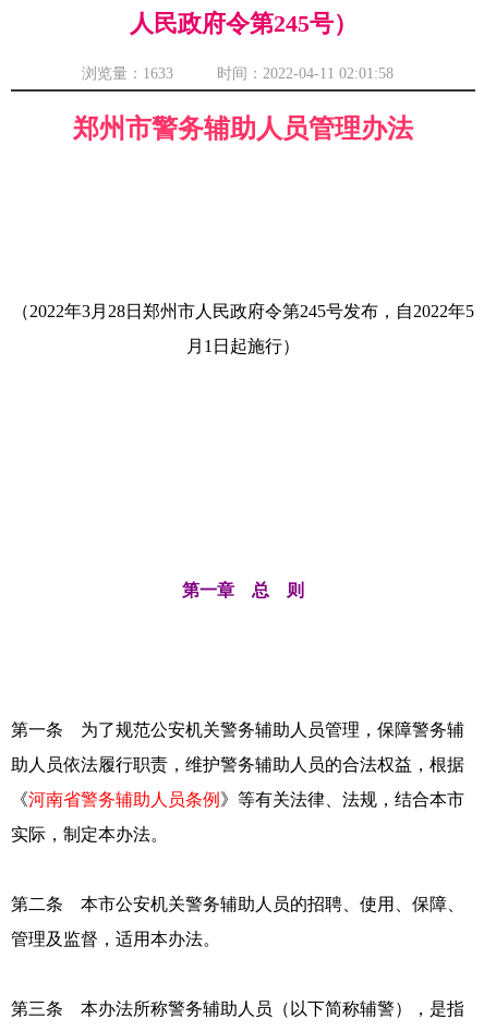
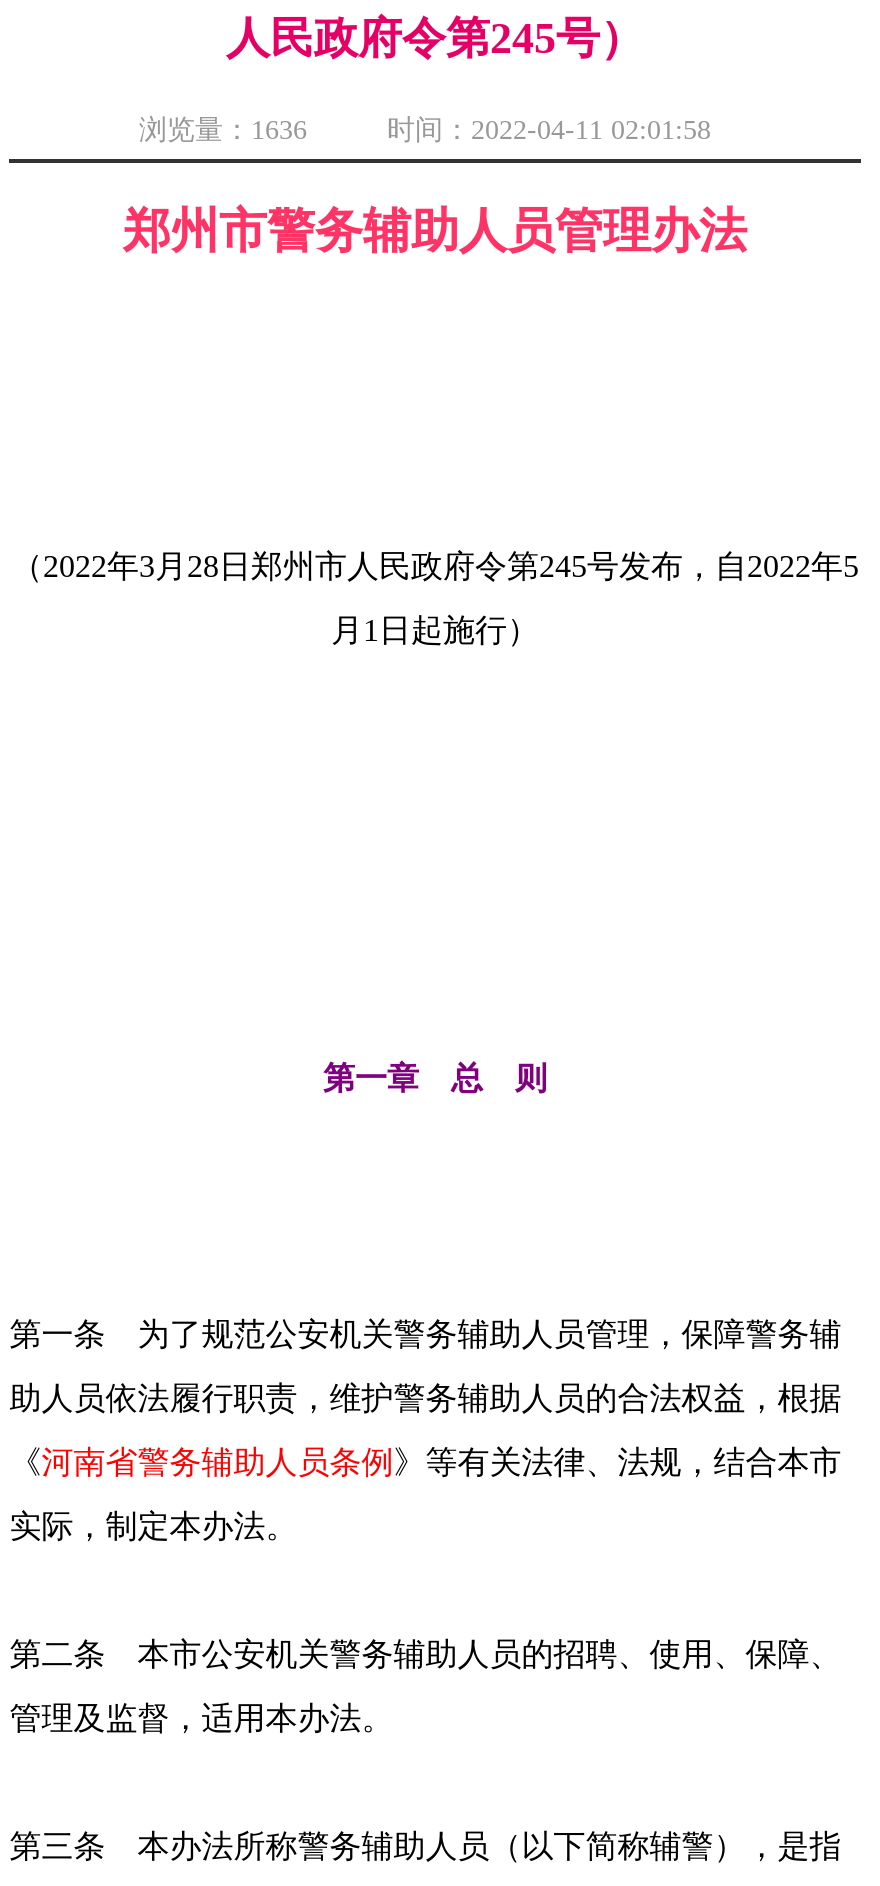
[82,65,394,82] 浏览量：1633 时间：2022-04-11 02:01:58 -> [139,115,711,145] 浏览量：1636 时间：2022-04-11 02:01:58

